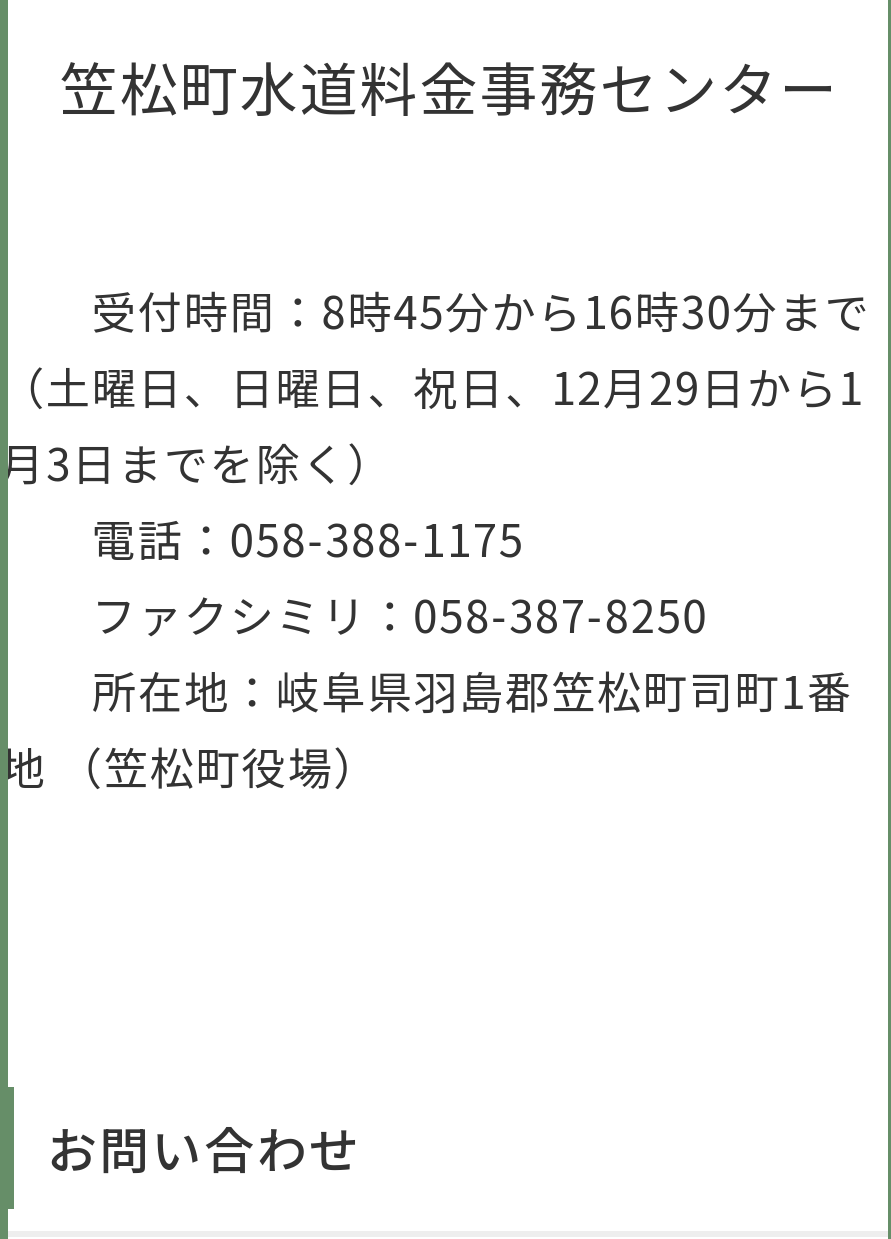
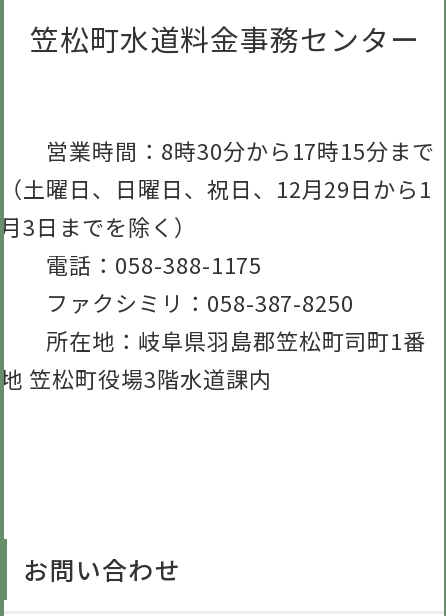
[0,277,870,341] 受付時間：8時45分から16時30分まで -> [0,134,435,166] 営業時間：8時30分から17時15分まで
[0,733,379,797] 地 （笠松町役場） -> [0,362,271,394] 地 笠松町役場3階水道課内

